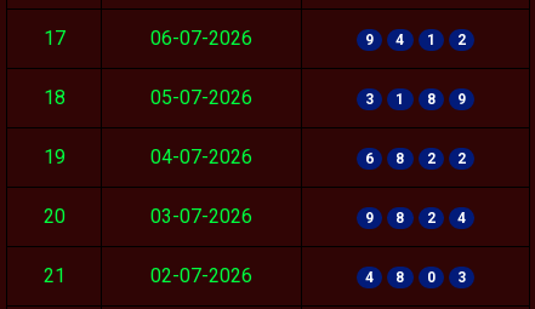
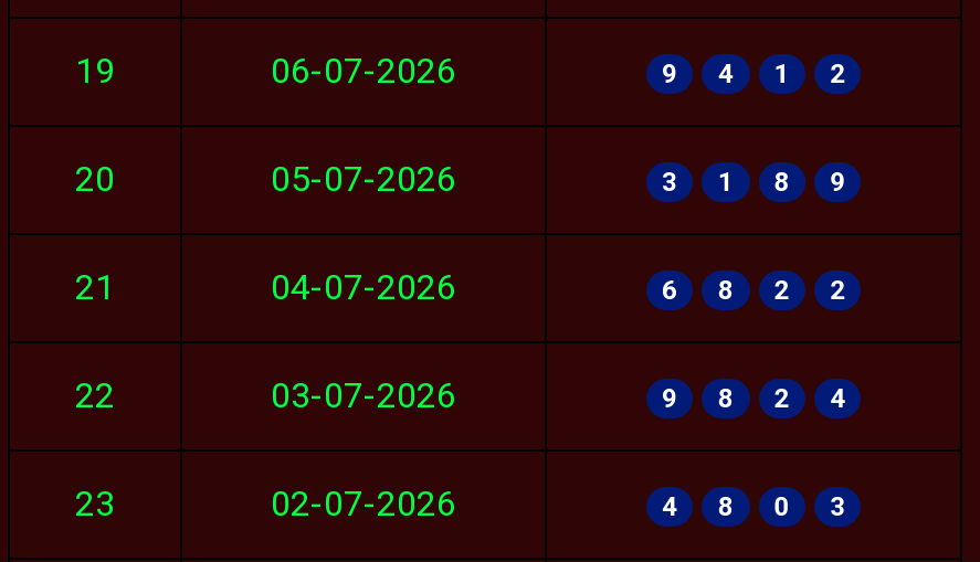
[43,27,65,50] 17 -> [75,50,115,92] 19
[43,86,65,109] 18 -> [75,158,115,200] 20
[43,145,65,168] 19 -> [75,266,115,308] 21
[43,205,65,228] 20 -> [75,374,115,416] 22
[43,264,65,287] 21 -> [75,483,115,524] 23

